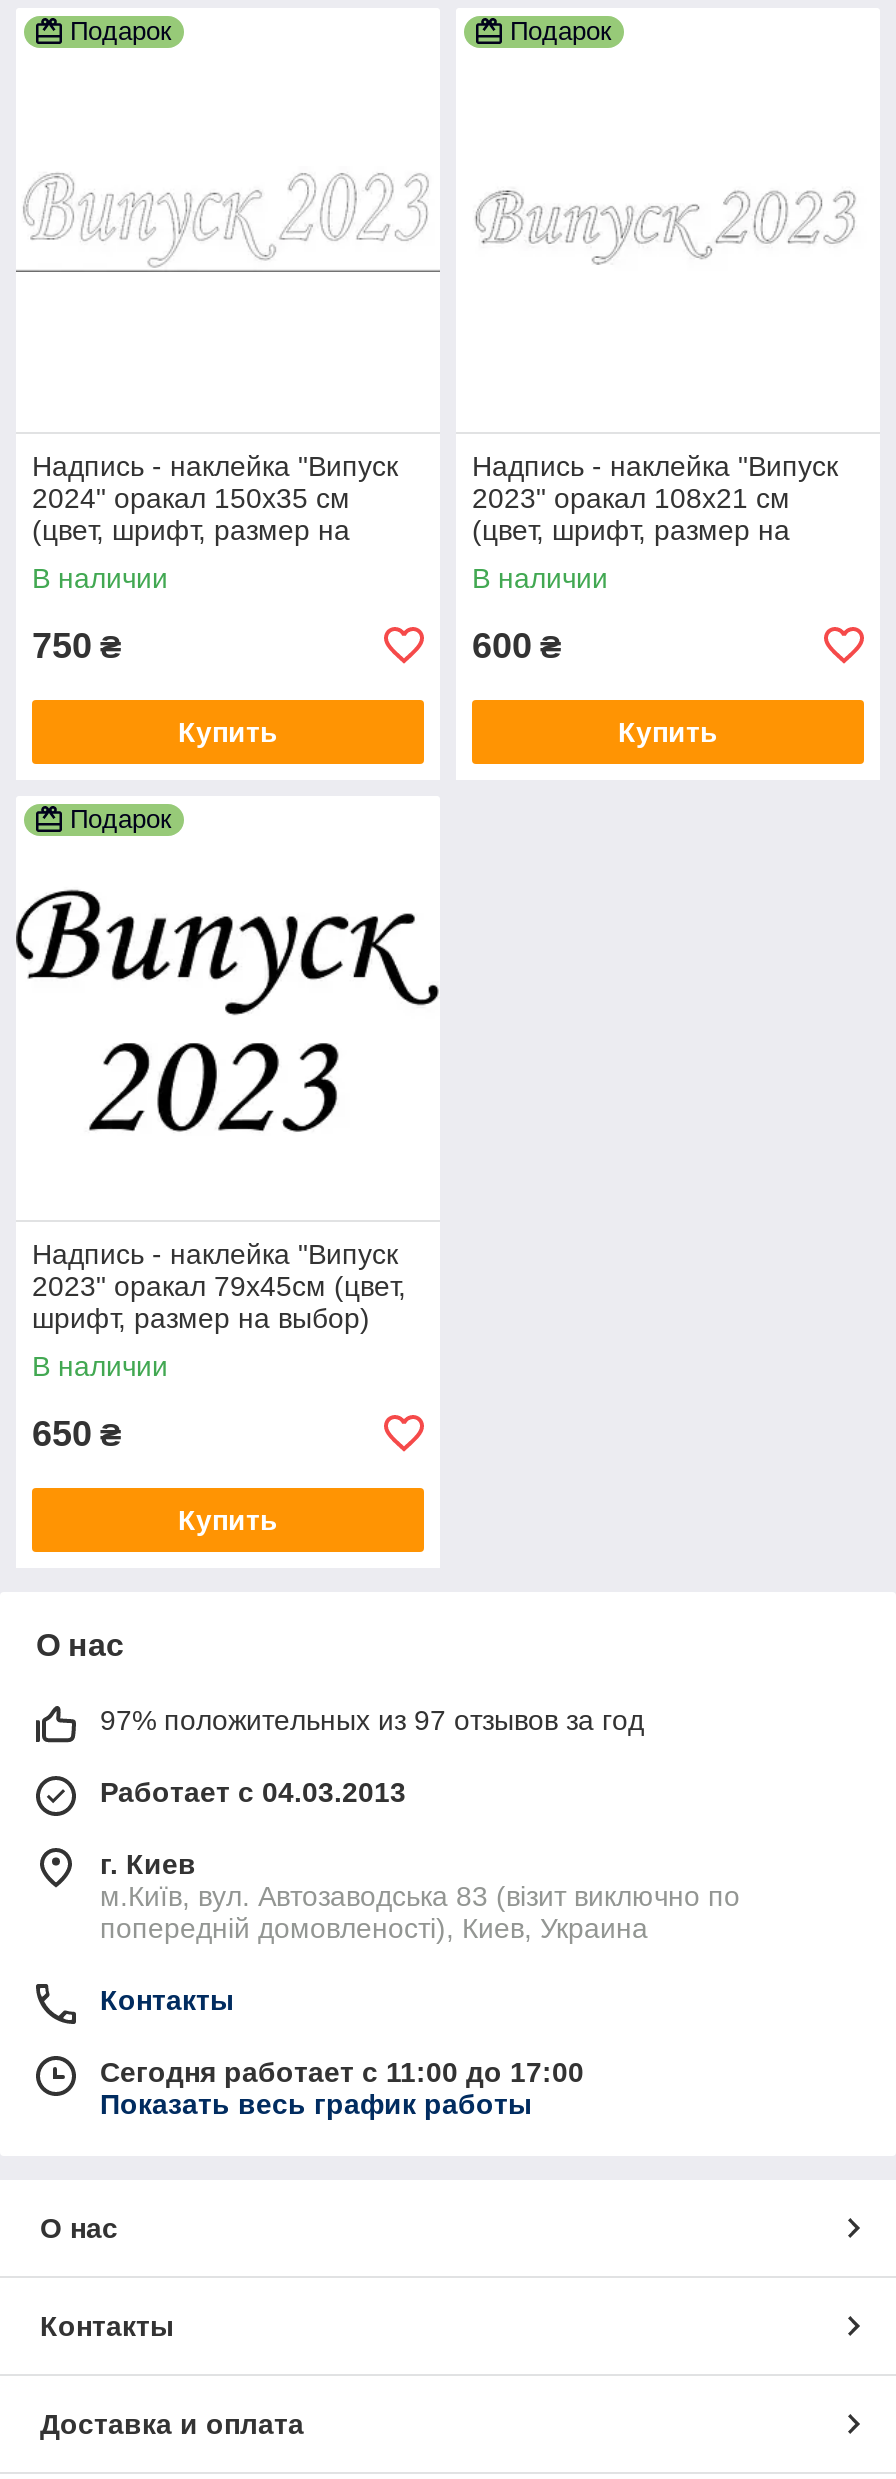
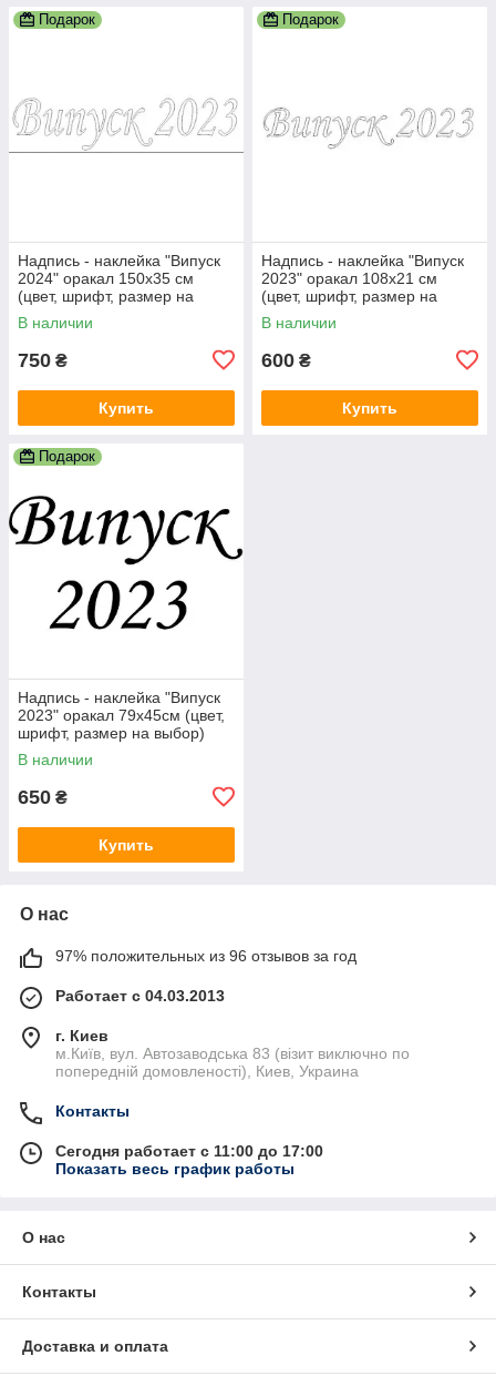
[100,1704,644,1736] 97% положительных из 97 отзывов за год -> [55,947,356,964] 97% положительных из 96 отзывов за год

